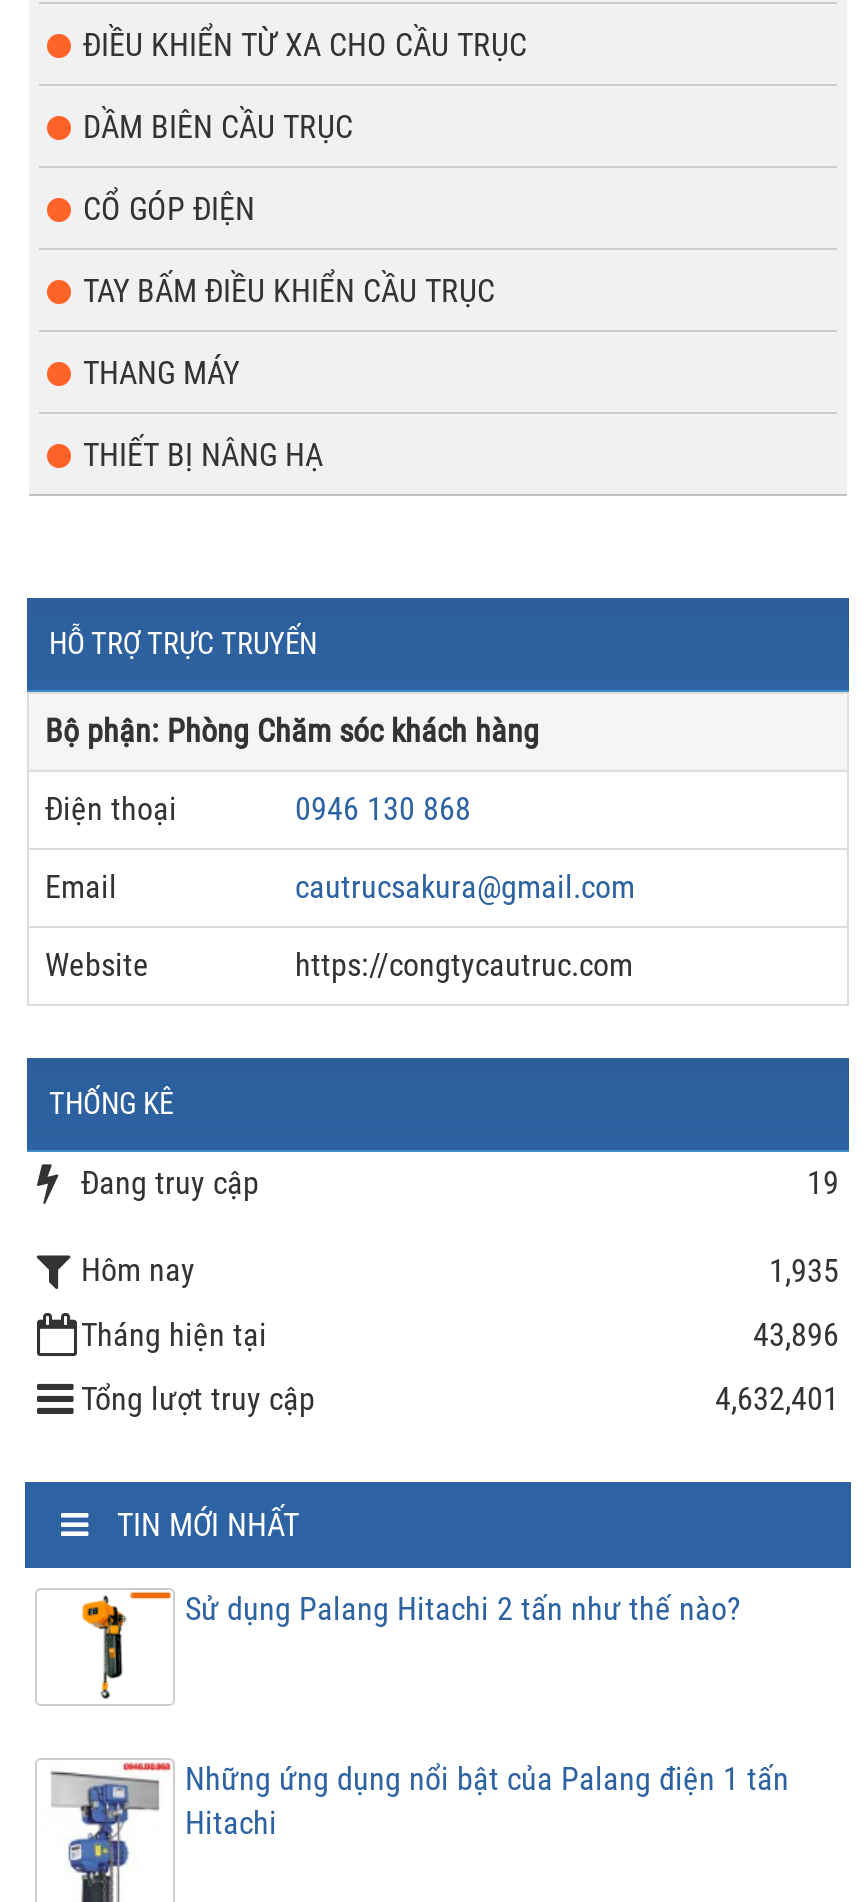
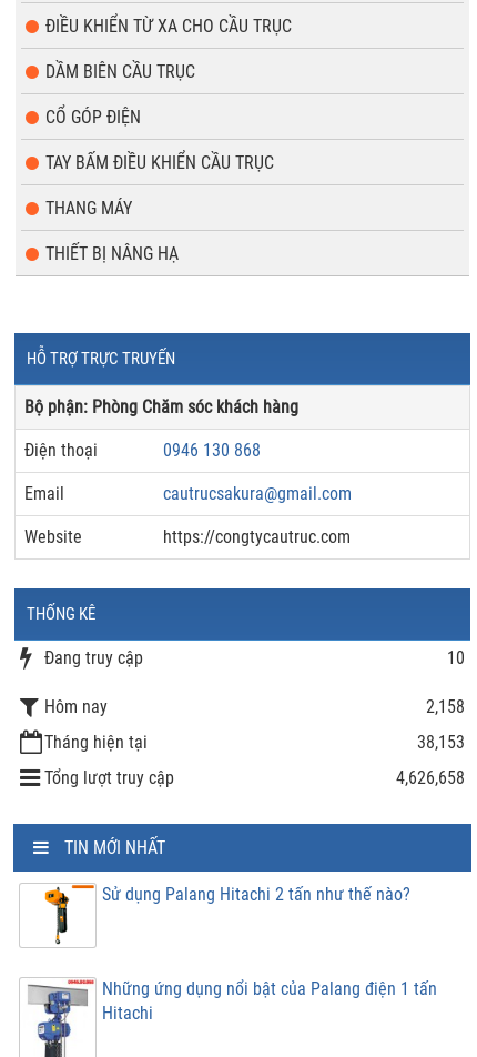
[807,1163,839,1201] 19 -> [447,647,465,668] 10
[769,1251,839,1289] 1,935 -> [426,696,465,717] 2,158
[753,1315,839,1353] 43,896 -> [417,731,465,752] 38,153
[715,1379,839,1417] 4,632,401 -> [396,767,465,788] 4,626,658

